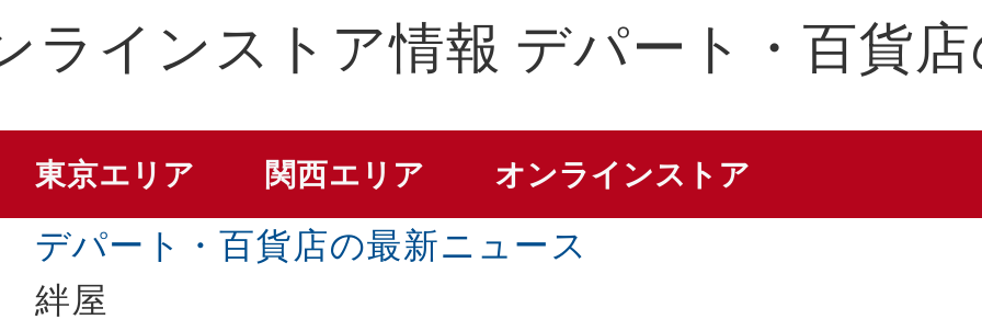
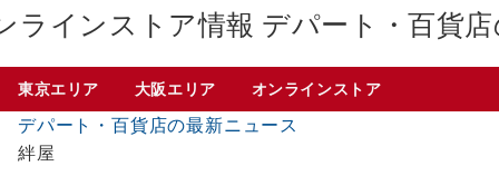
[265,155,425,192] 関西エリア -> [135,79,216,98] 大阪エリア

